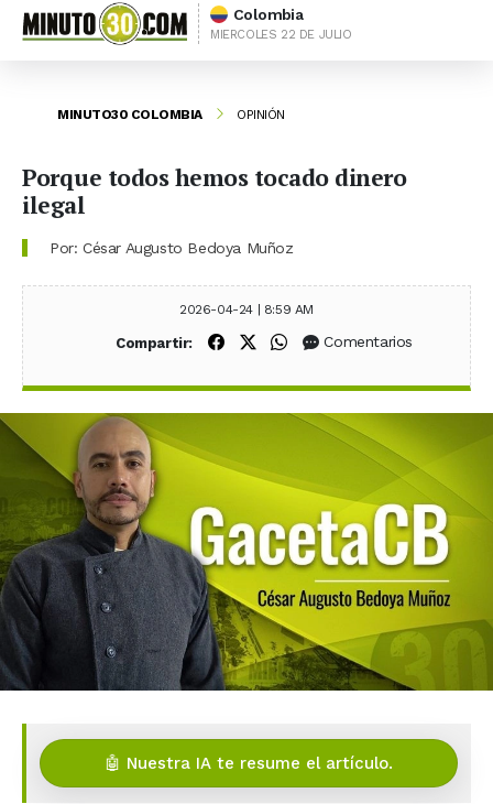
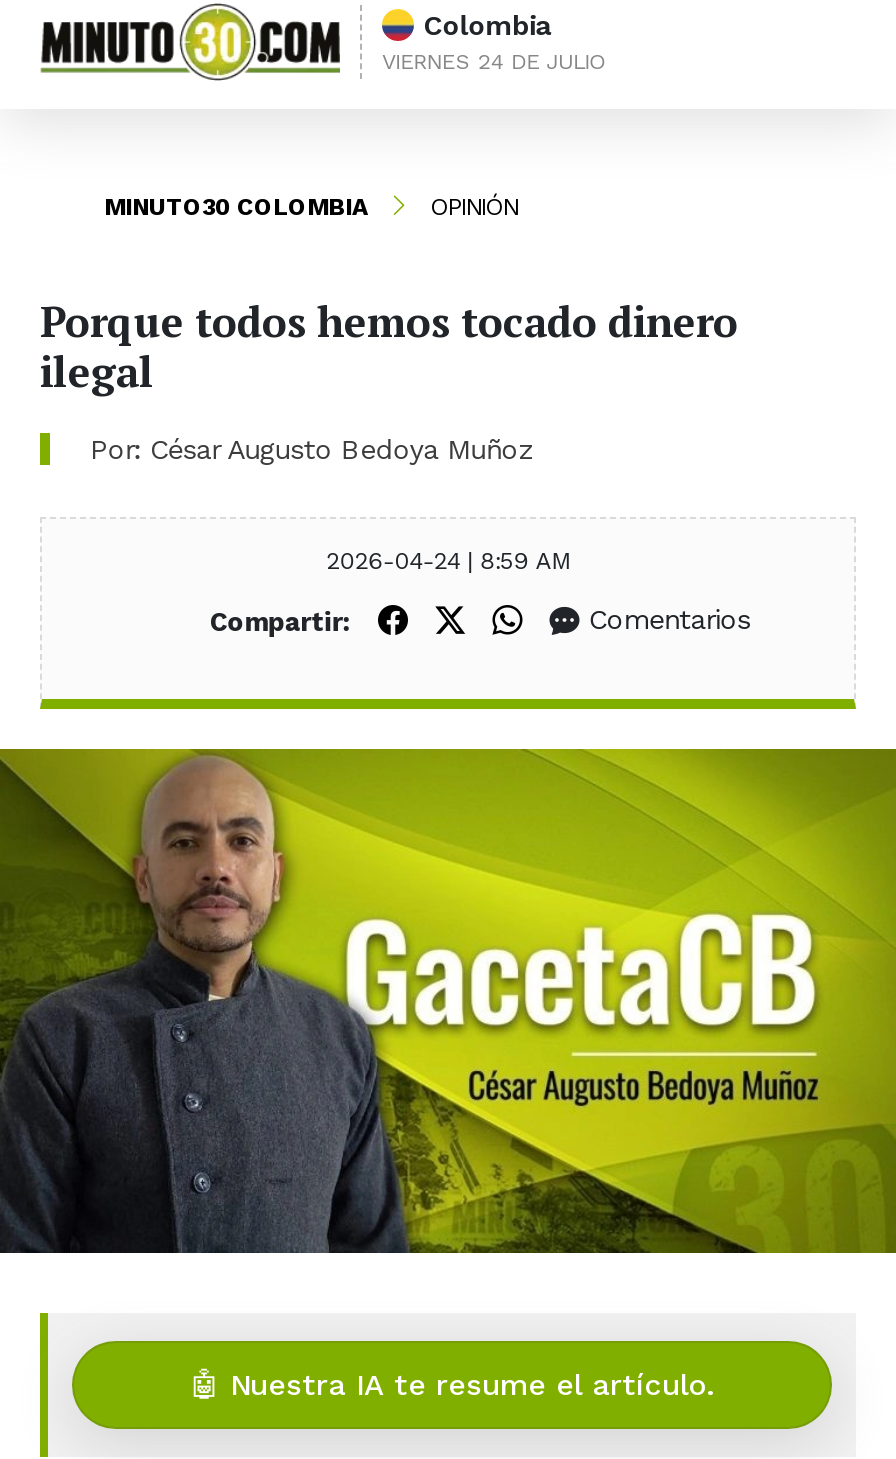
[210,27,352,42] MIERCOLES 22 DE JULIO -> [382,49,607,75] VIERNES 24 DE JULIO

